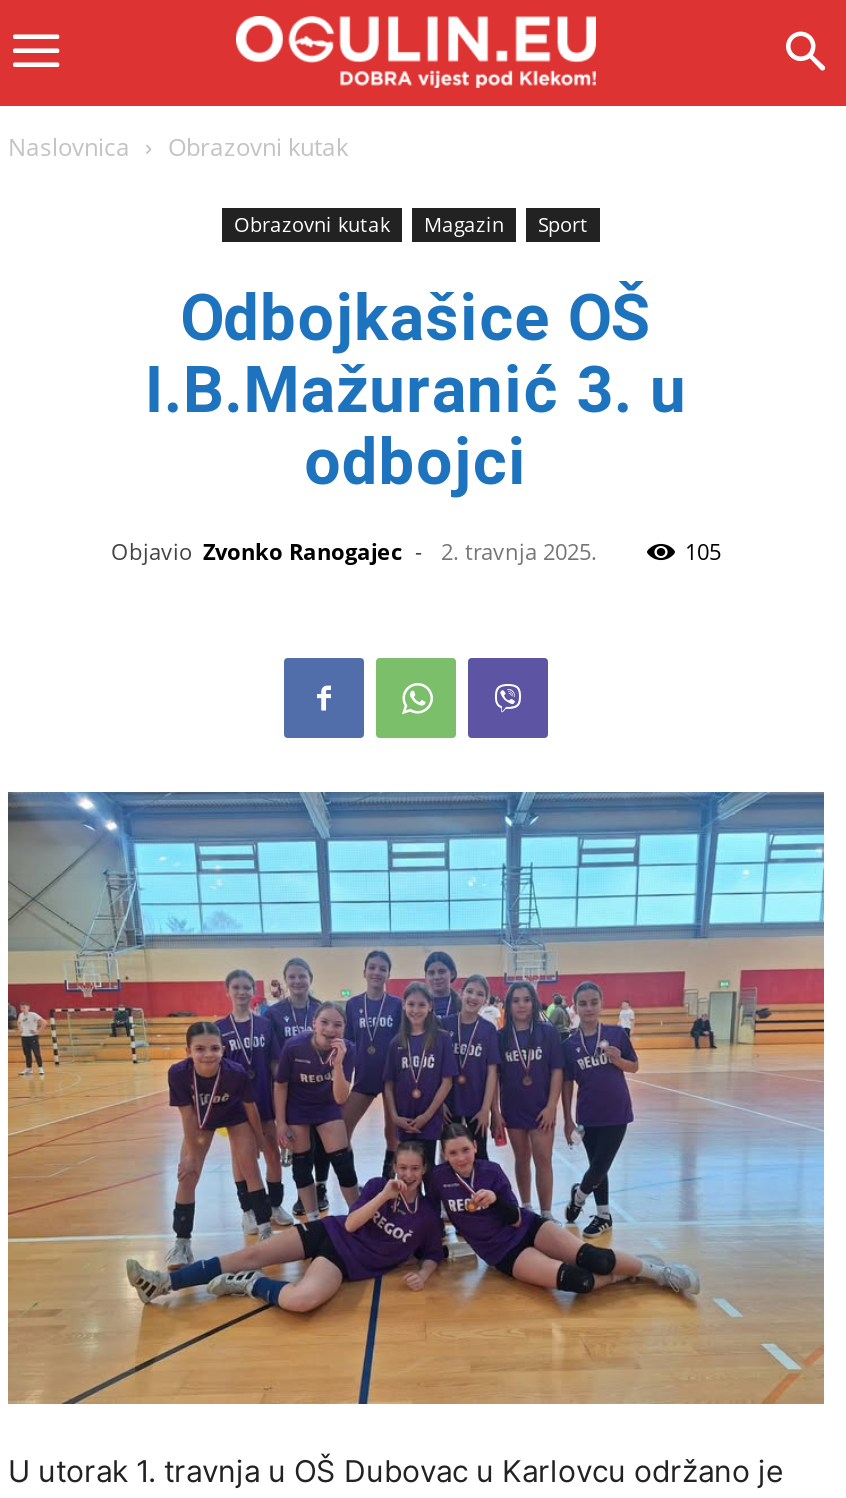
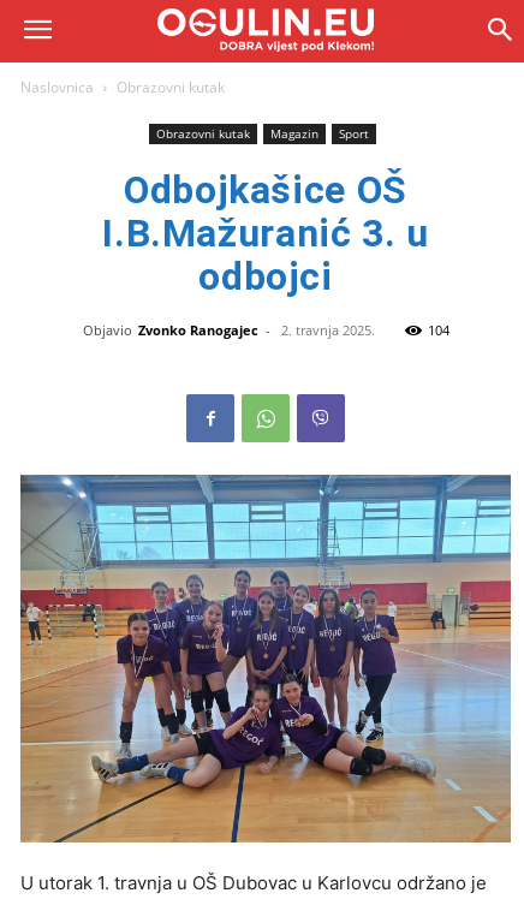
[685,536,721,566] 105 -> [427,321,449,339] 104

